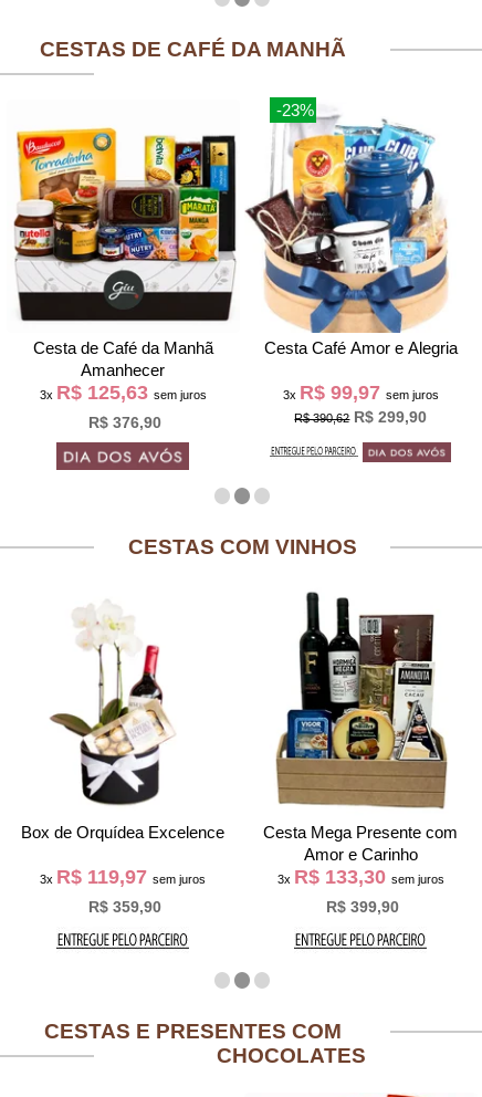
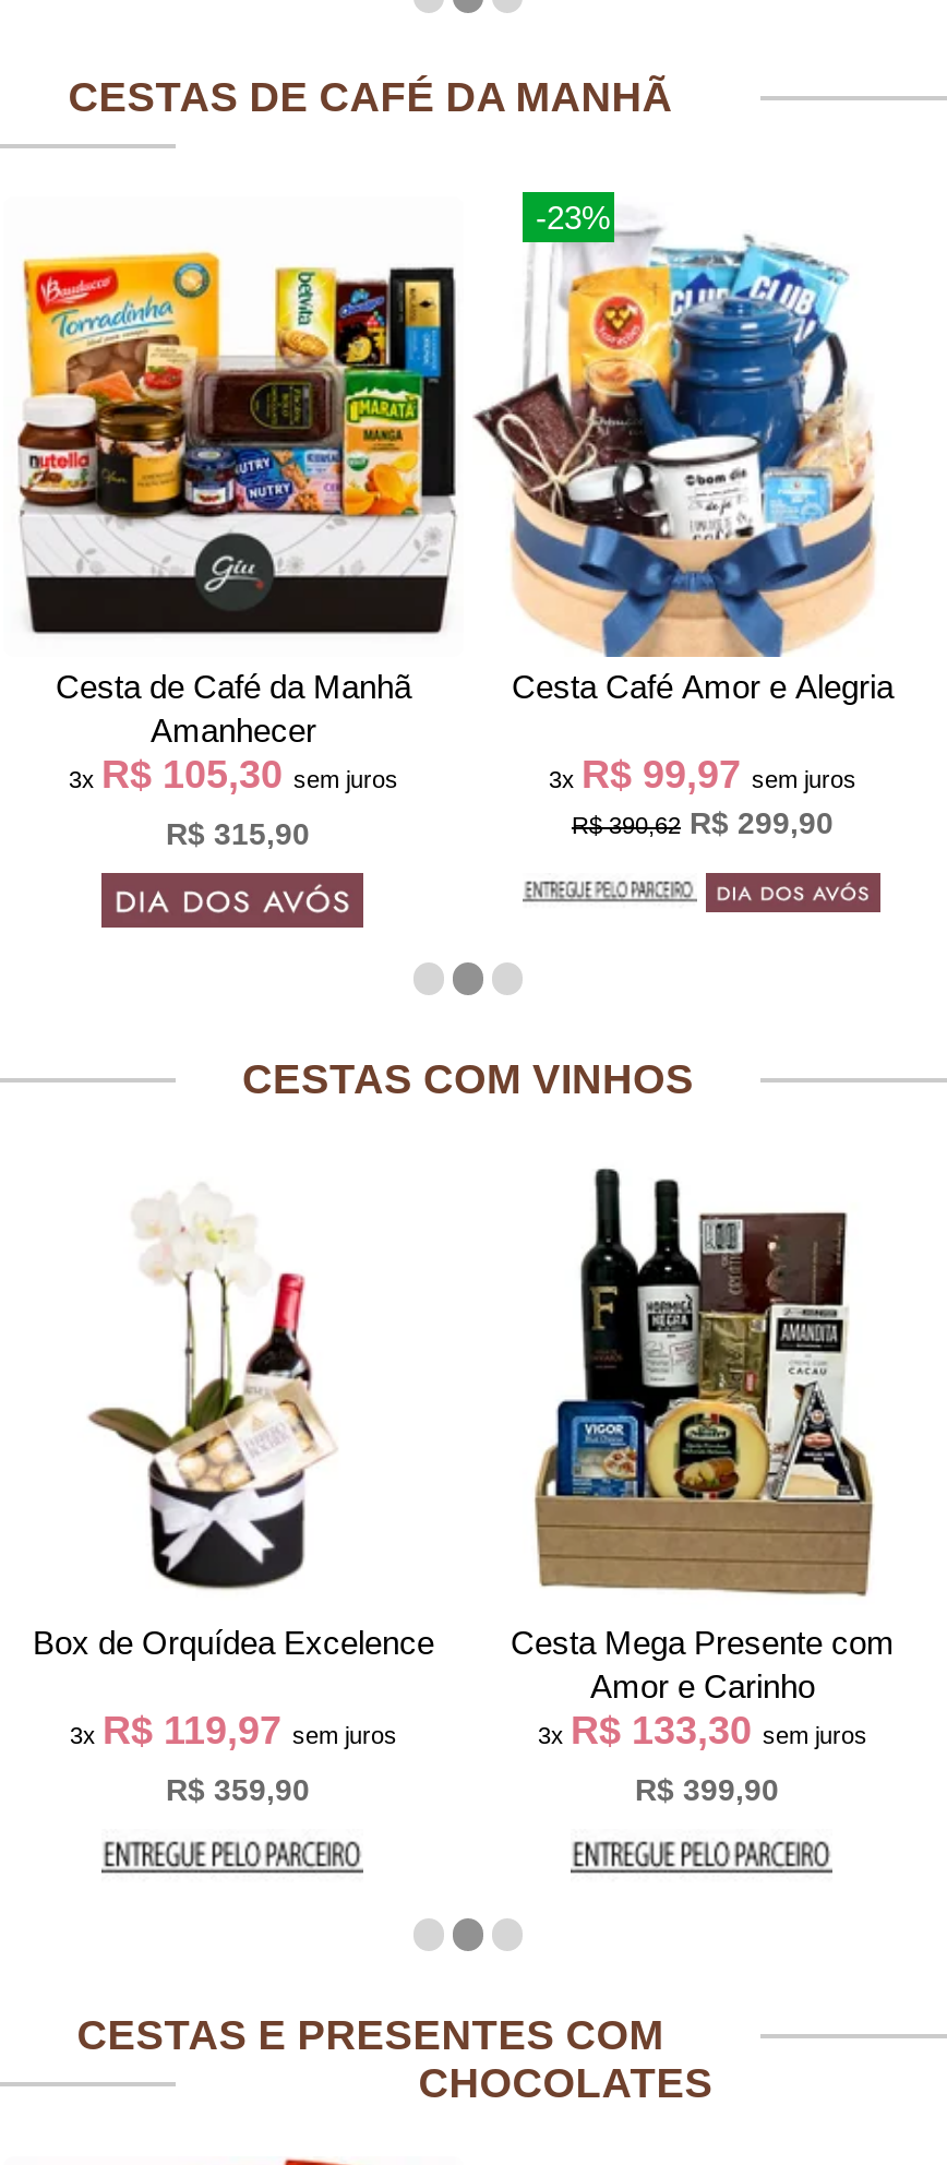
[40,382,207,404] 3x R$ 125,63 sem juros -> [69,753,398,797] 3x R$ 105,30 sem juros
[89,414,162,431] R$ 376,90 -> [166,816,310,851] R$ 315,90

